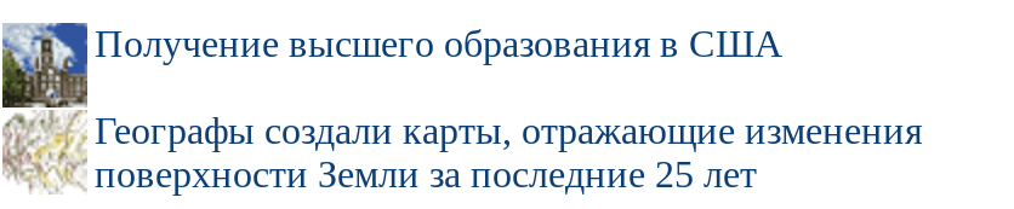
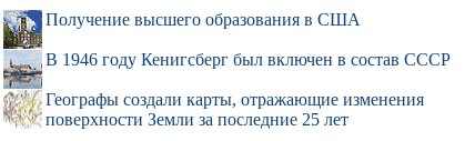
none -> [3,50,451,89] [image] | В 1946 году Кенигсберг был включен в состав СССР

